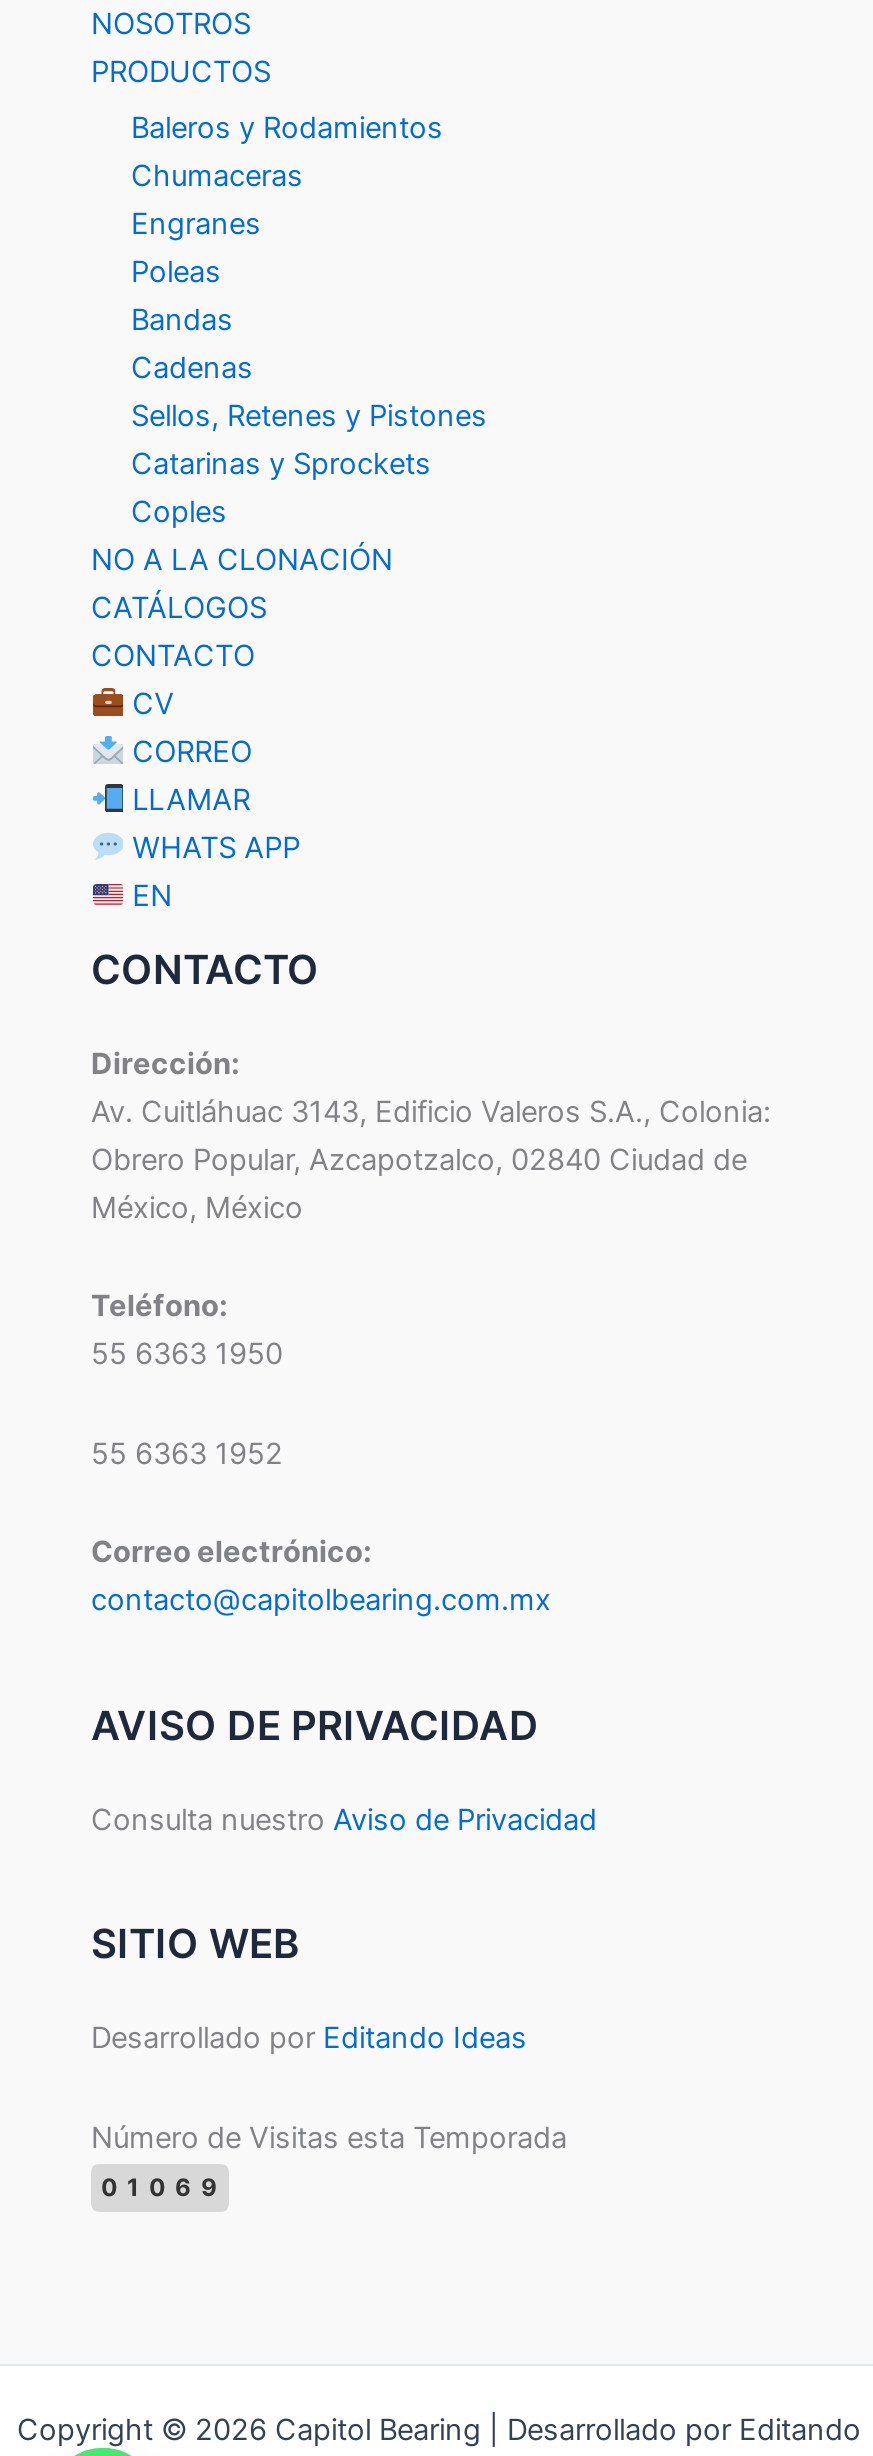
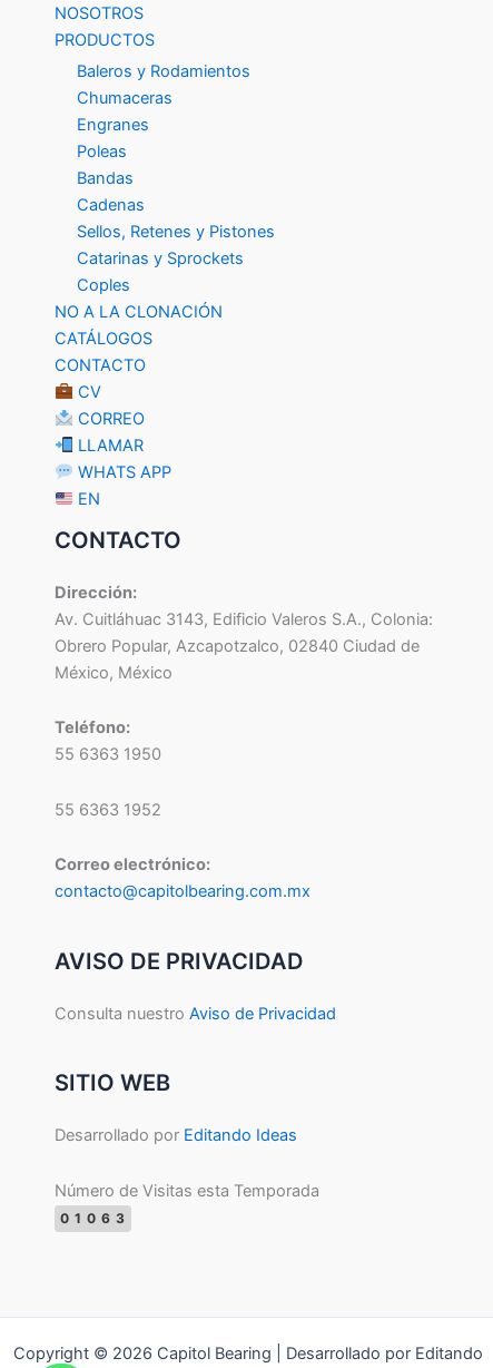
[101,2172,227,2202] 01069 -> [60,1210,130,1227] 01063

